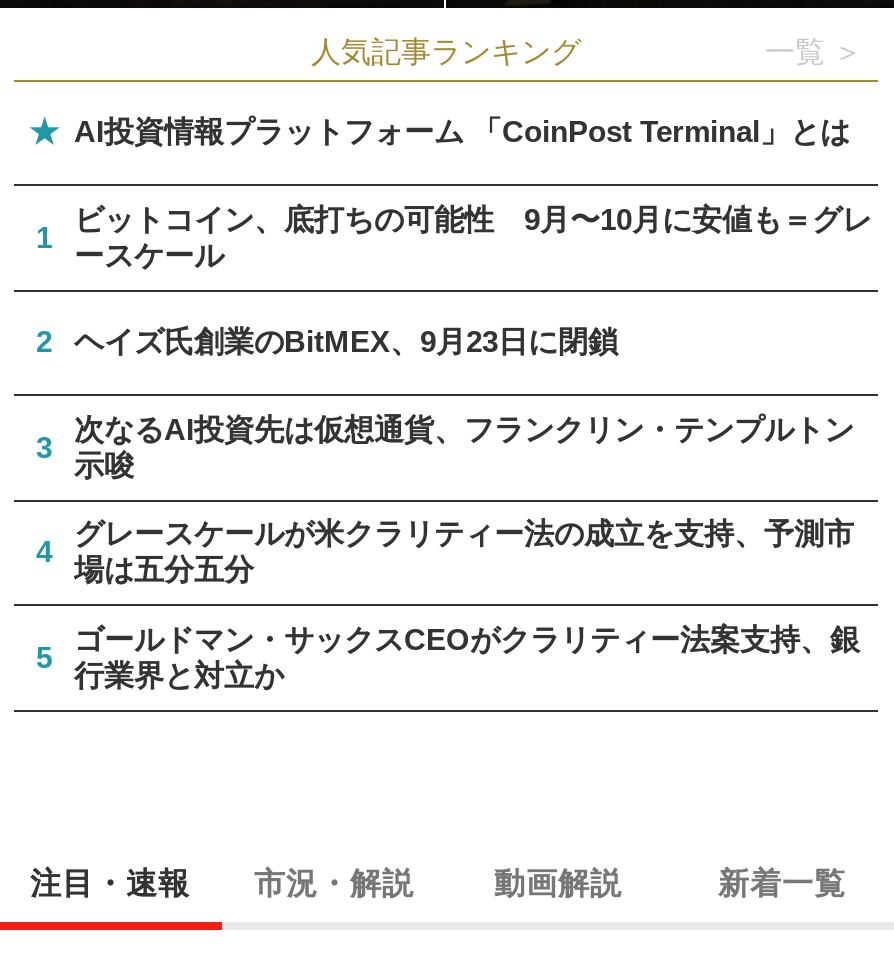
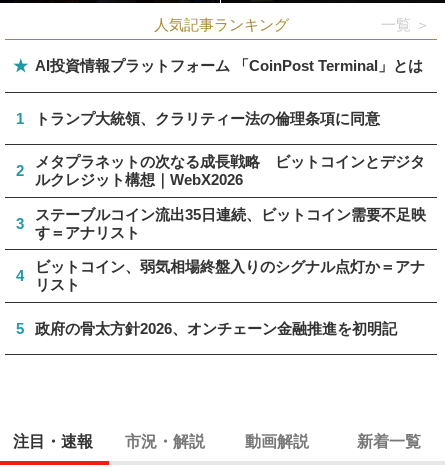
[74,201,872,271] ビットコイン、底打ちの可能性 9月〜10月に安値も＝グレ | ースケール -> [35,110,380,127] トランプ大統領、クラリティー法の倫理条項に同意
[74,324,618,358] ヘイズ氏創業のBitMEX、9月23日に閉鎖 -> [35,153,425,188] メタプラネットの次なる成長戦略 ビットコインとデジタ | ルクレジット構想｜WebX2026
[74,411,854,481] 次なるAI投資先は仮想通貨、フランクリン・テンプルトン | 示唆 -> [35,206,426,241] ステーブルコイン流出35日連続、ビットコイン需要不足映 | す＝アナリスト
[74,516,854,586] グレースケールが米クラリティー法の成立を支持、予測市 | 場は五分五分 -> [35,258,425,293] ビットコイン、弱気相場終盤入りのシグナル点灯か＝アナ | リスト
[74,621,860,691] ゴールドマン・サックスCEOがクラリティー法案支持、銀 | 行業界と対立か -> [35,320,397,337] 政府の骨太方針2026、オンチェーン金融推進を初明記

